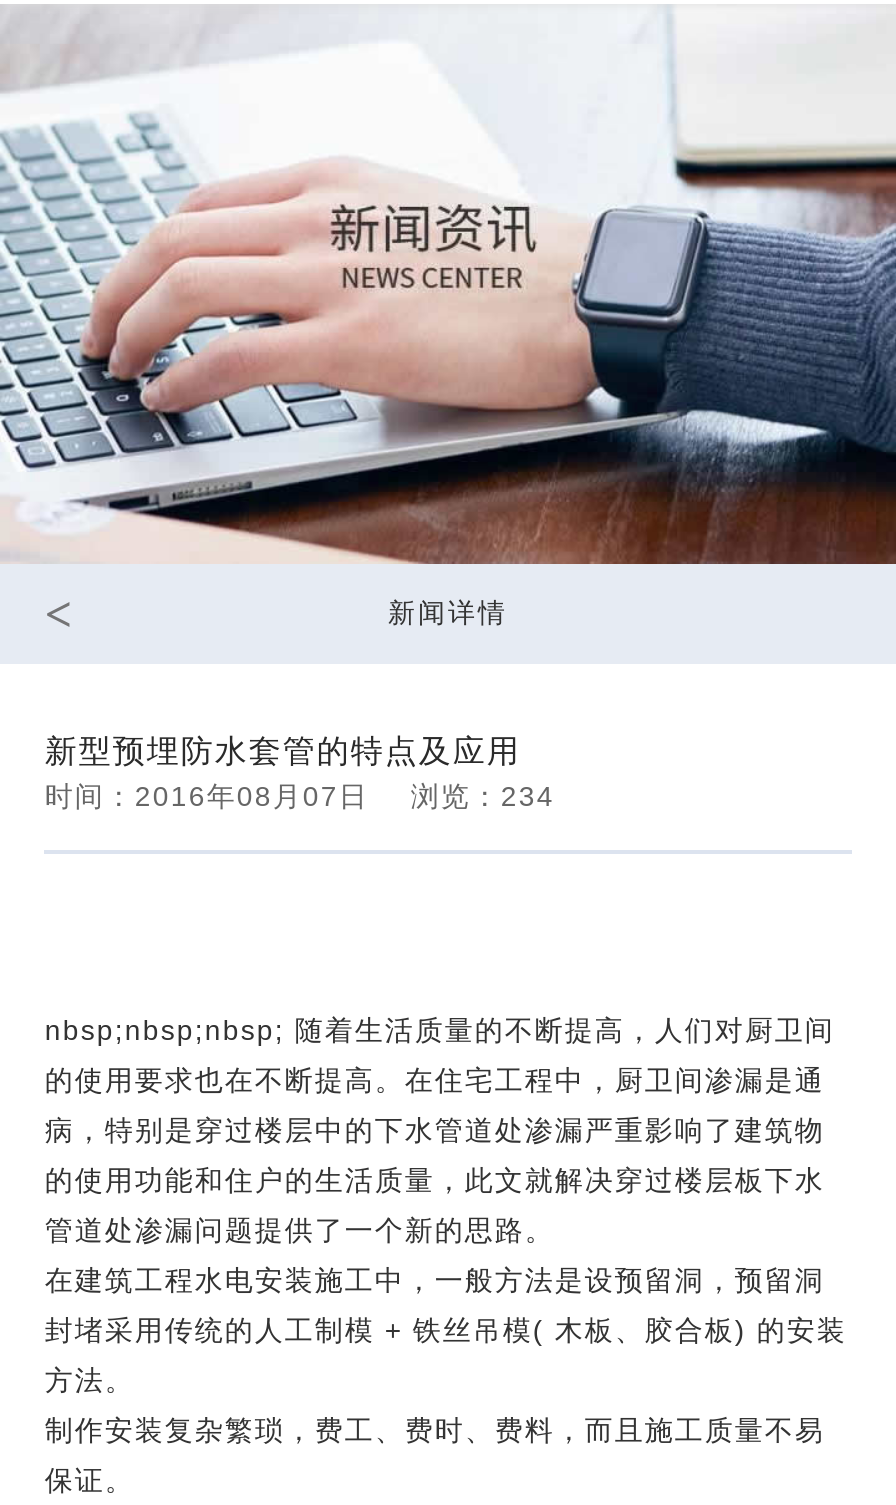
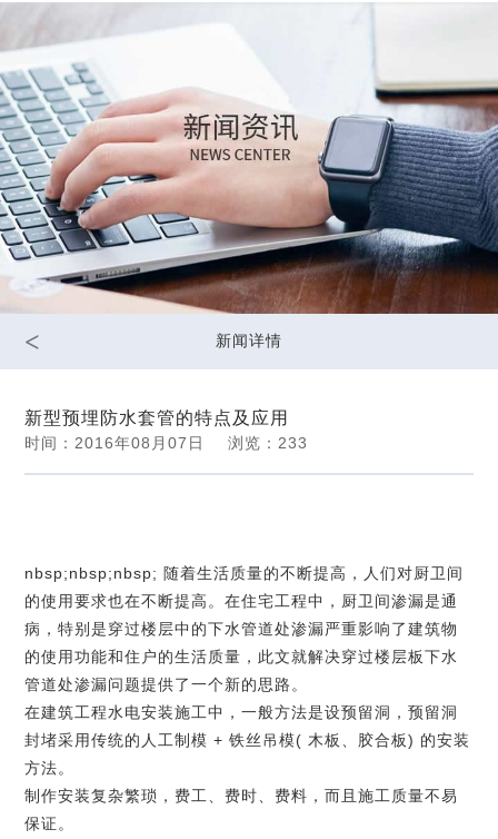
[411,780,555,812] 浏览：234 -> [228,434,308,452] 浏览：233

